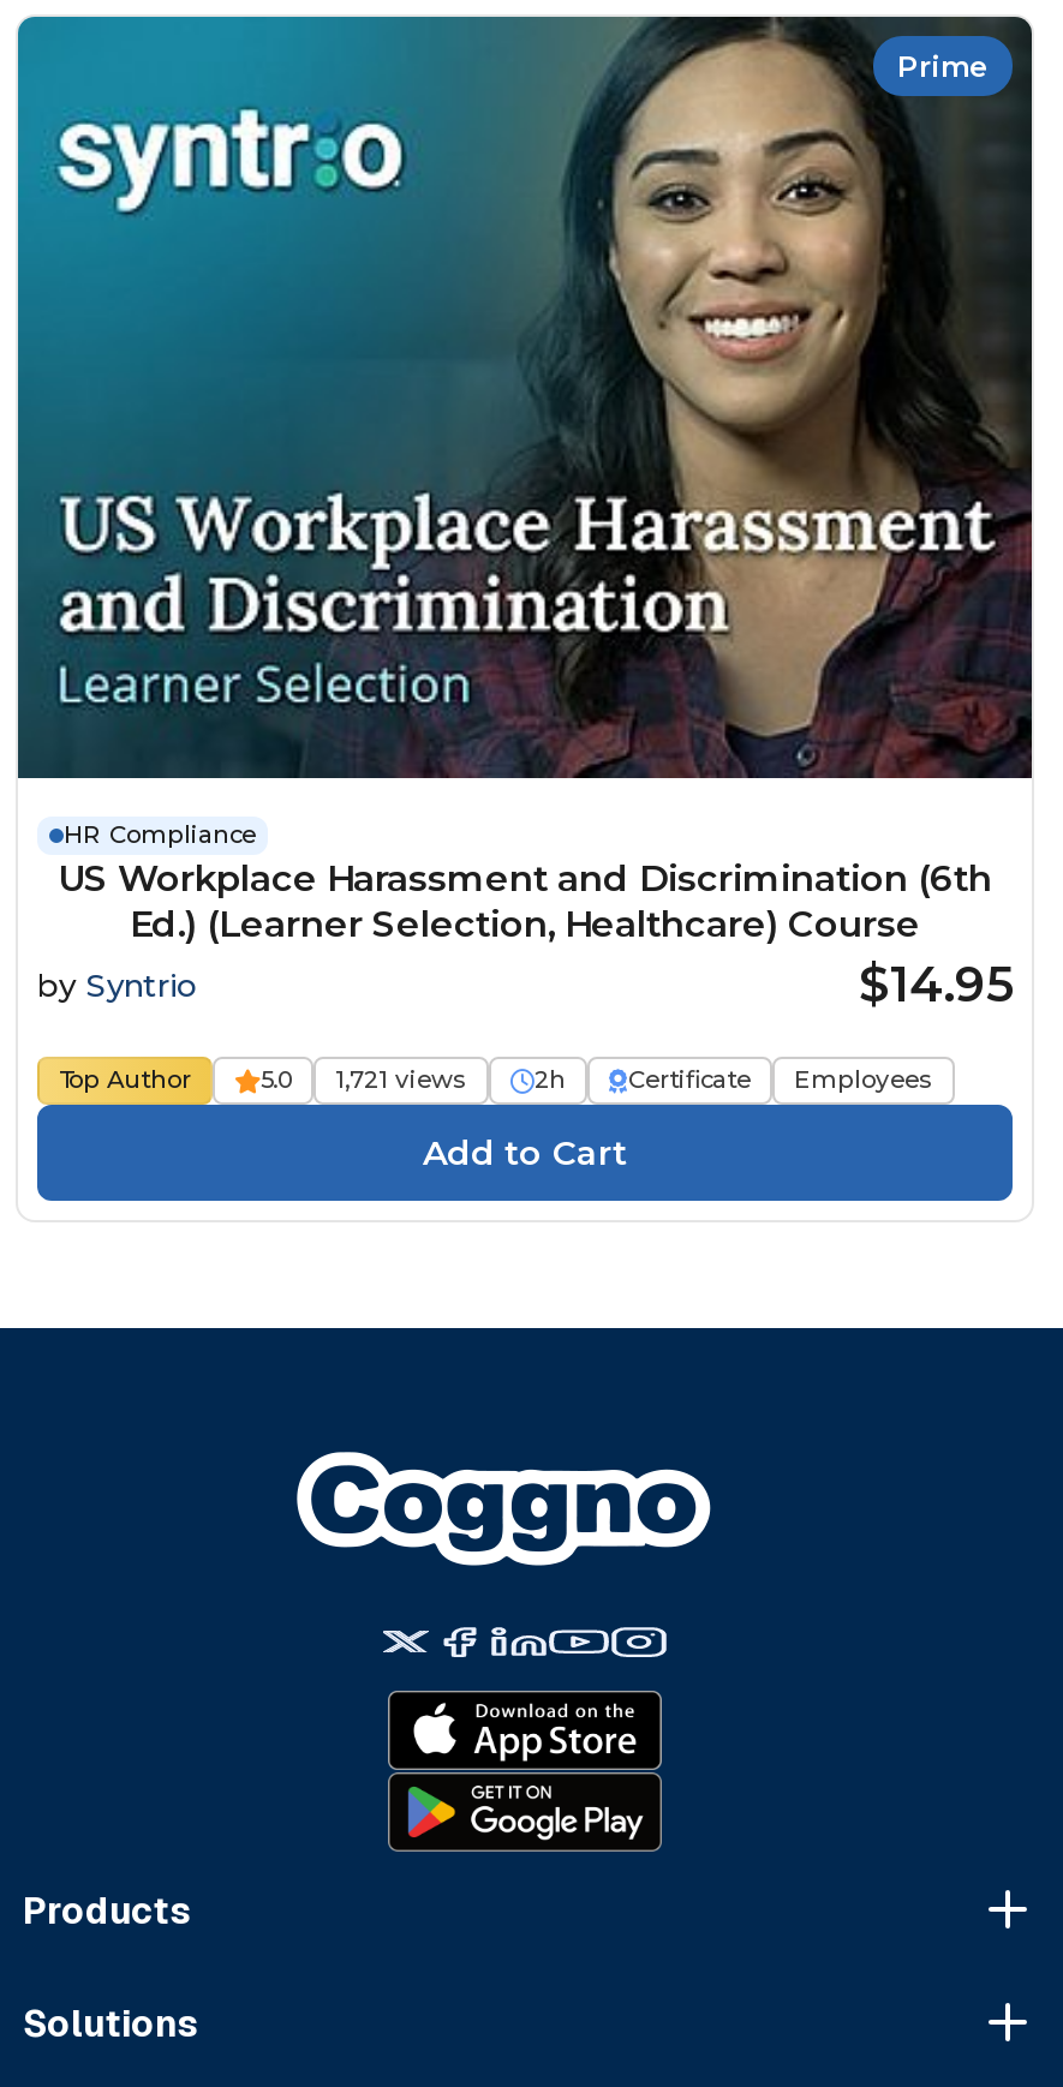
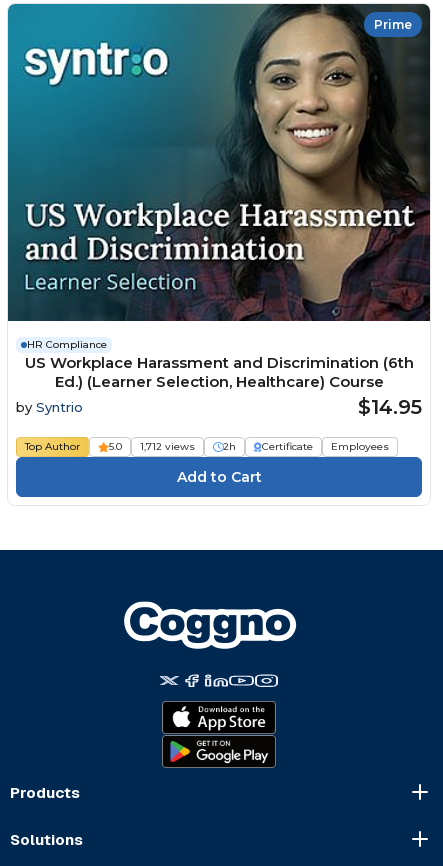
[261,1063,467,1094] 5.0 1,721 views -> [109,439,195,452] 5.0 1,712 views

